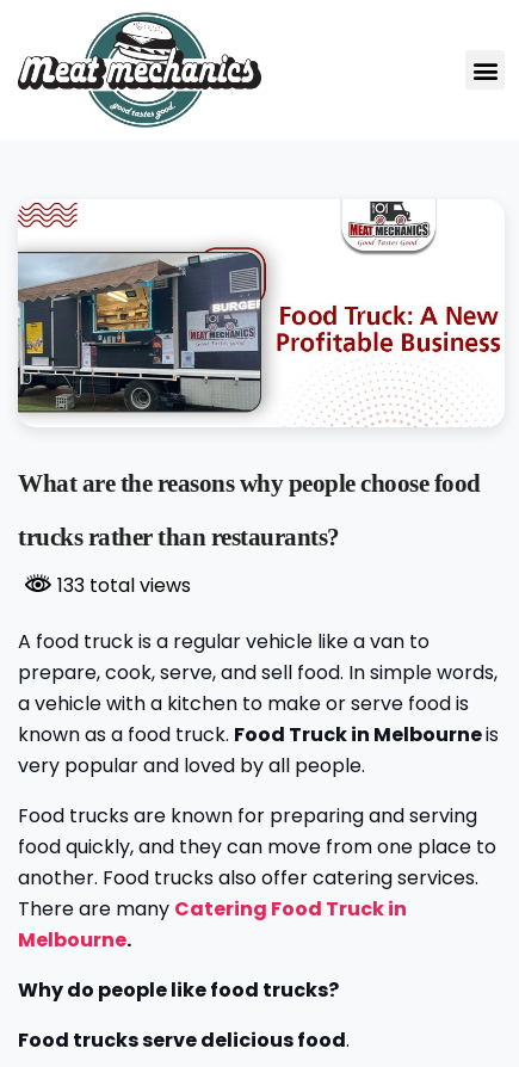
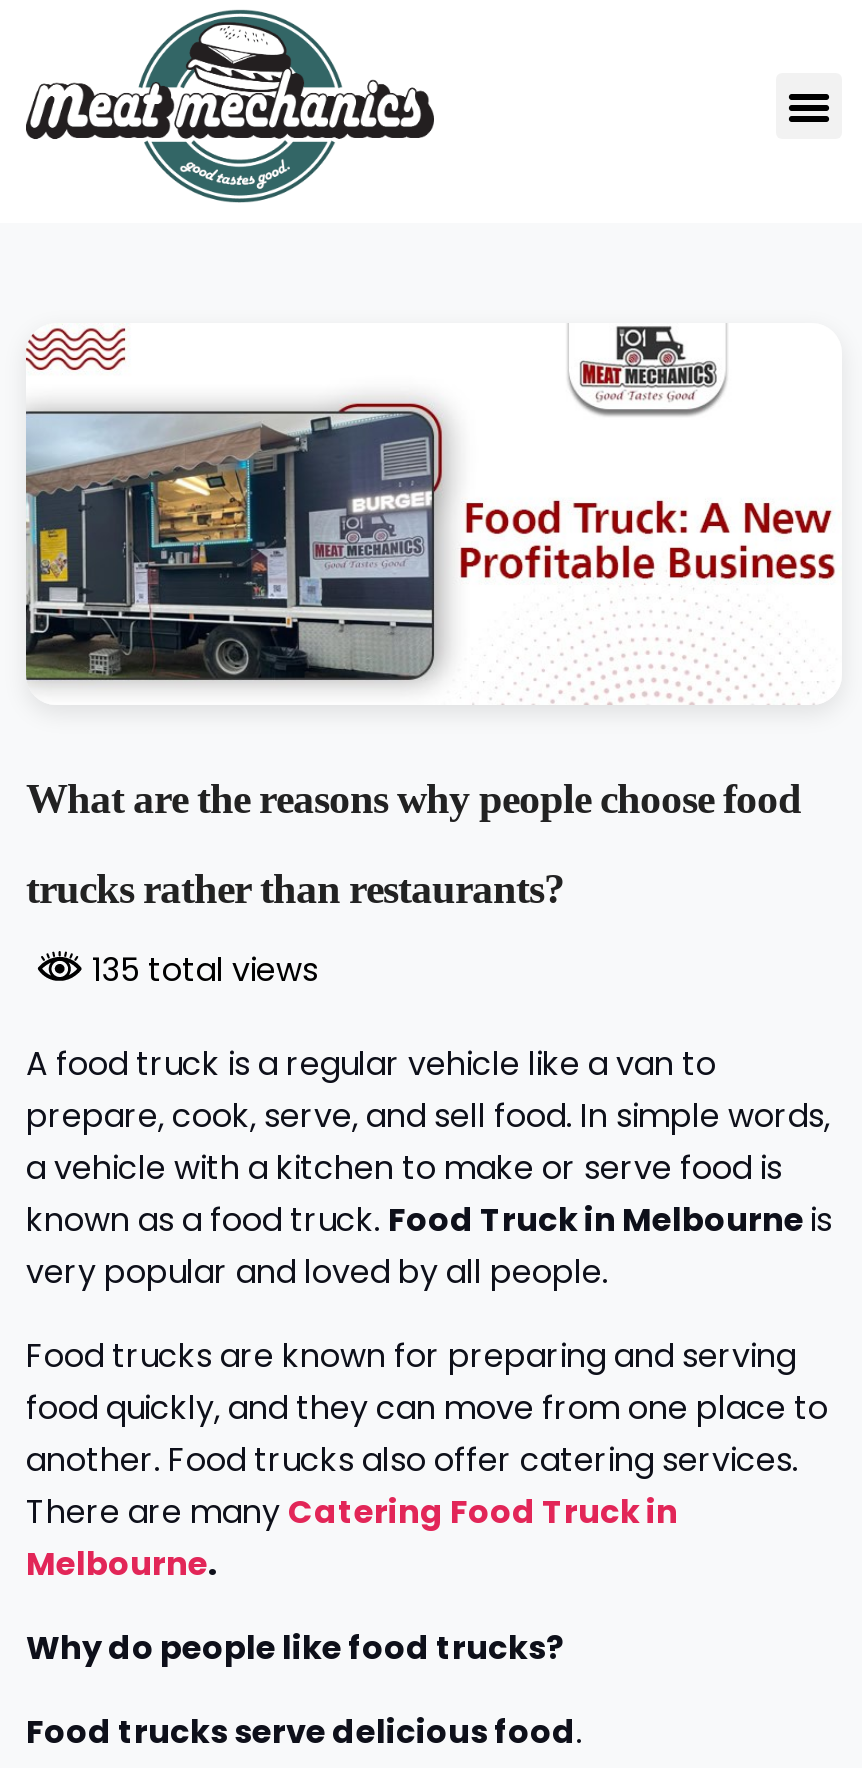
[52,571,191,599] 133 total views -> [84,947,318,993] 135 total views

